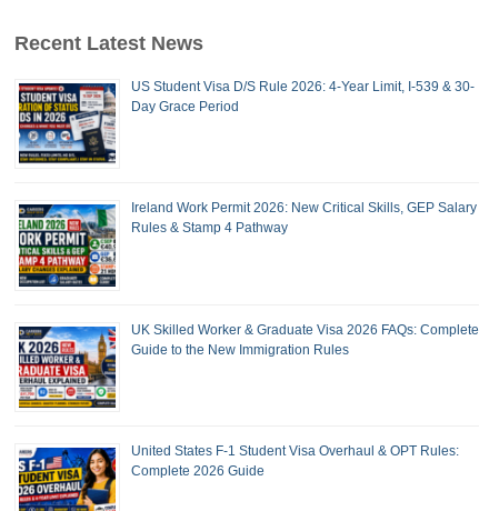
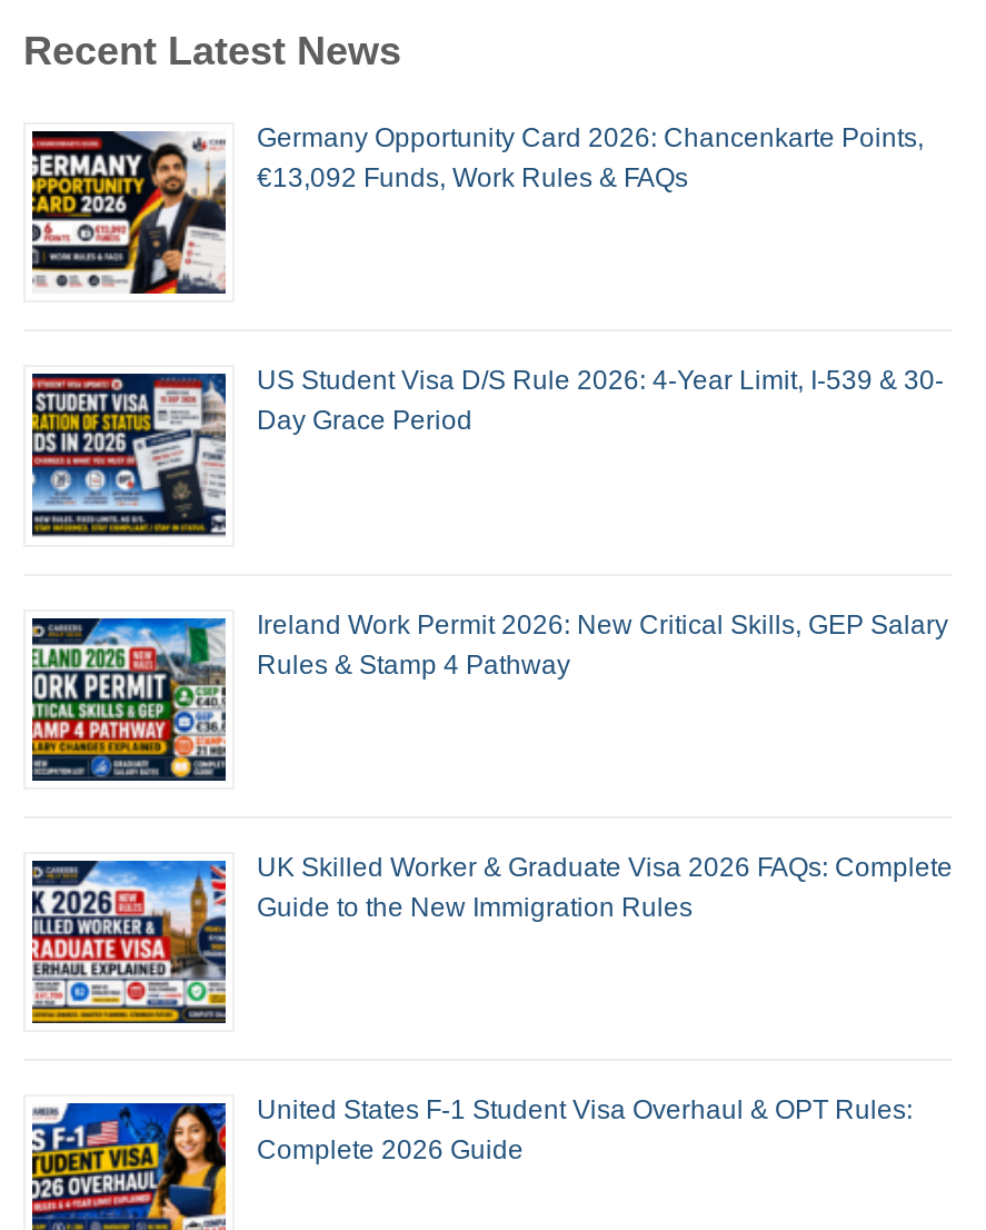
none -> [30,123,924,296] [image] | Germany Opportunity Card 2026: Chancenkarte Points, | €13,092 Funds, Work Rules & FAQs

